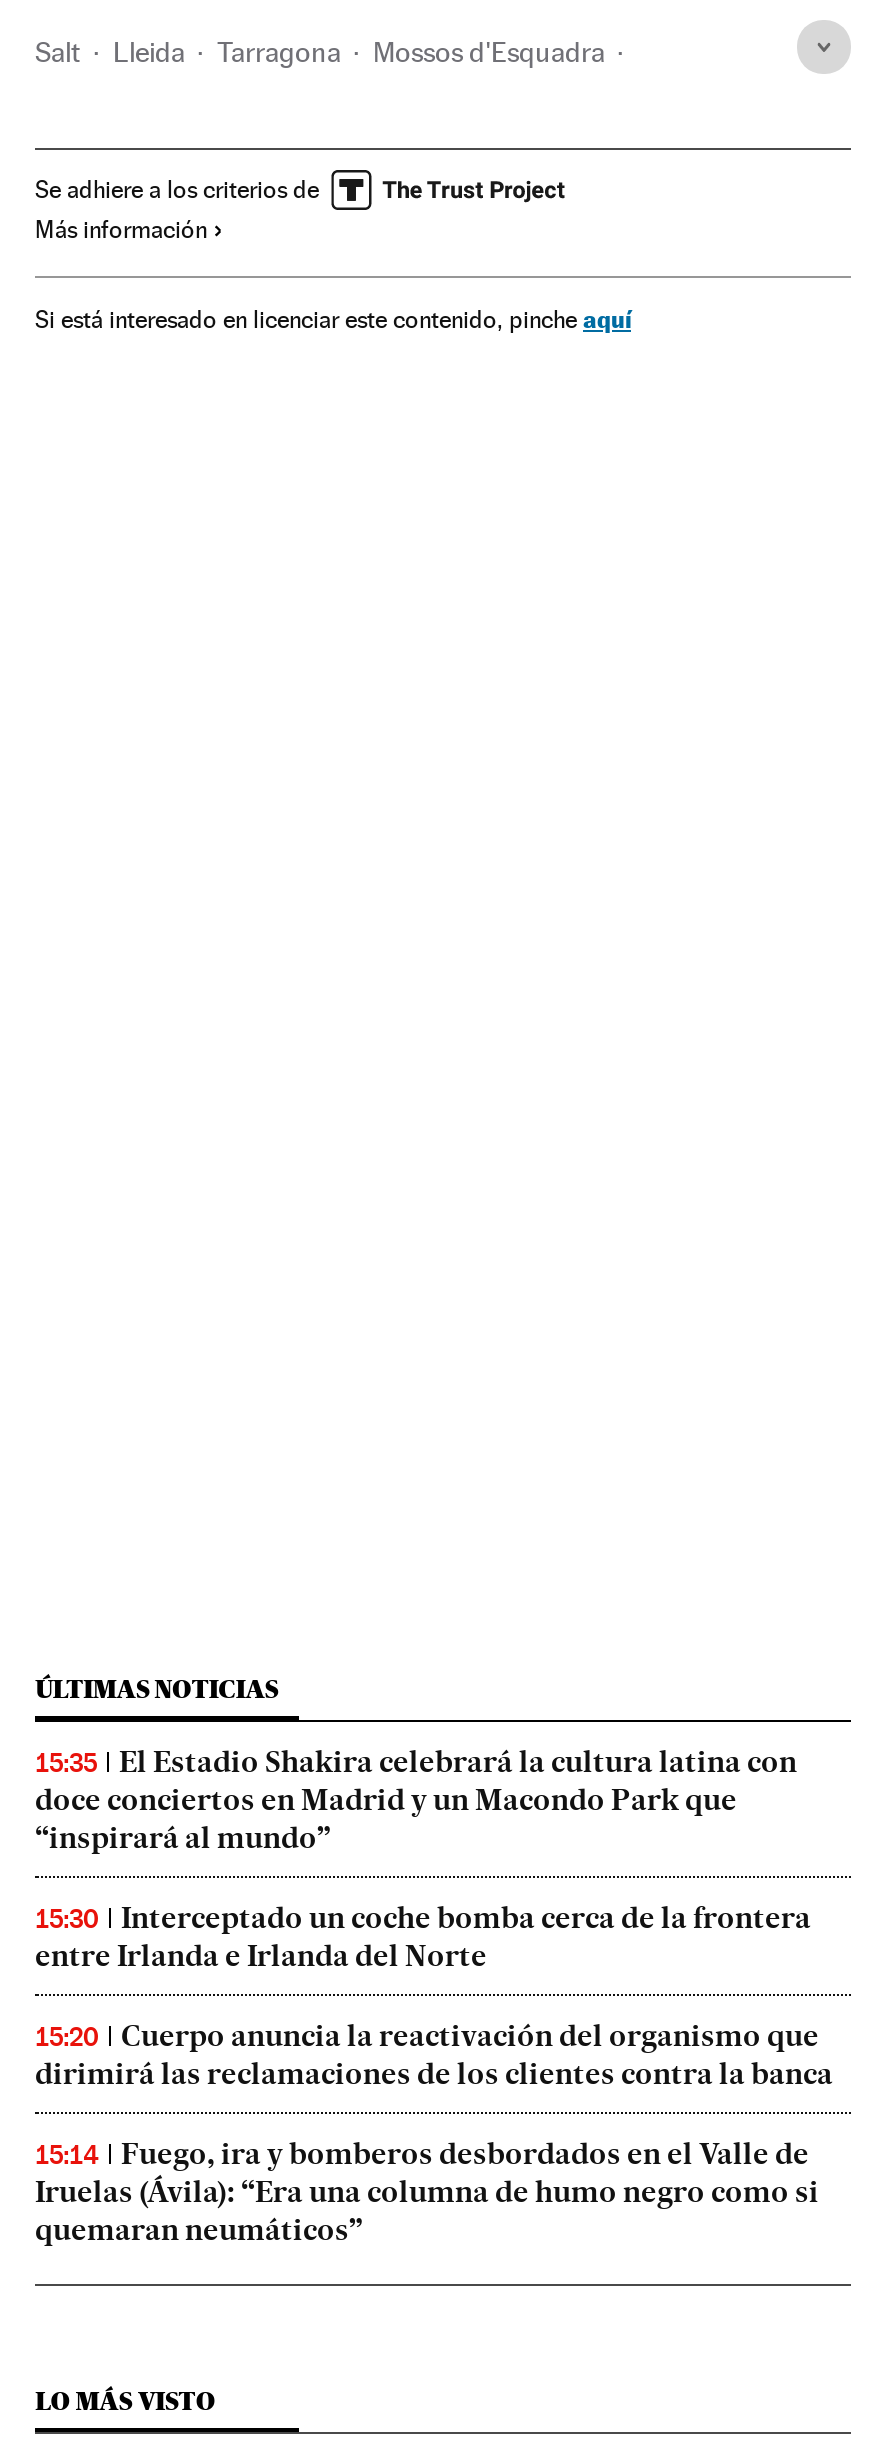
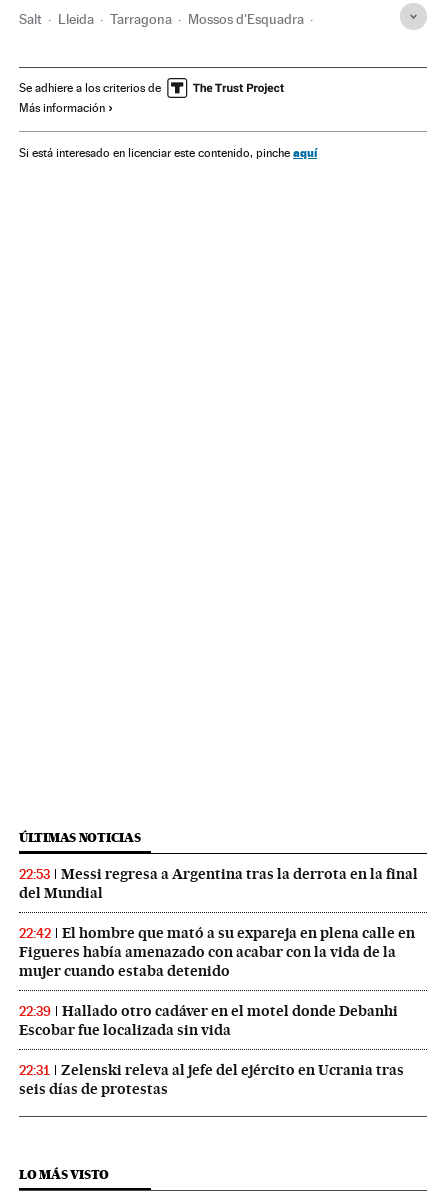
[35,1744,797,1856] 15:35 | El Estadio Shakira celebrará la cultura latina con | doce conciertos en Madrid y un Macondo Park que | “inspirará al mundo” -> [19,865,418,902] 22:53 | Messi regresa a Argentina tras la derrota en la final | del Mundial
[35,1900,811,1974] 15:30 | Interceptado un coche bomba cerca de la frontera | entre Irlanda e Irlanda del Norte -> [19,924,415,980] 22:42 | El hombre que mató a su expareja en plena calle en | Figueres había amenazado con acabar con la vida de la | mujer cuando estaba detenido
[35,2018,833,2092] 15:20 | Cuerpo anuncia la reactivación del organismo que | dirimirá las reclamaciones de los clientes contra la banca -> [19,1002,398,1039] 22:39 | Hallado otro cadáver en el motel donde Debanhi | Escobar fue localizada sin vida
[35,2136,819,2248] 15:14 | Fuego, ira y bomberos desbordados en el Valle de | Iruelas (Ávila): “Era una columna de humo negro como si | quemaran neumáticos” -> [19,1061,404,1098] 22:31 | Zelenski releva al jefe del ejército en Ucrania tras | seis días de protestas

